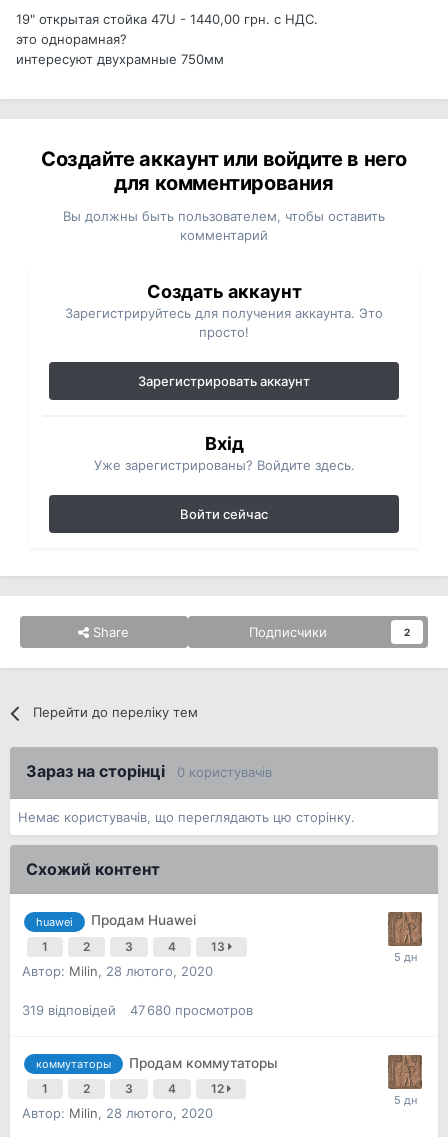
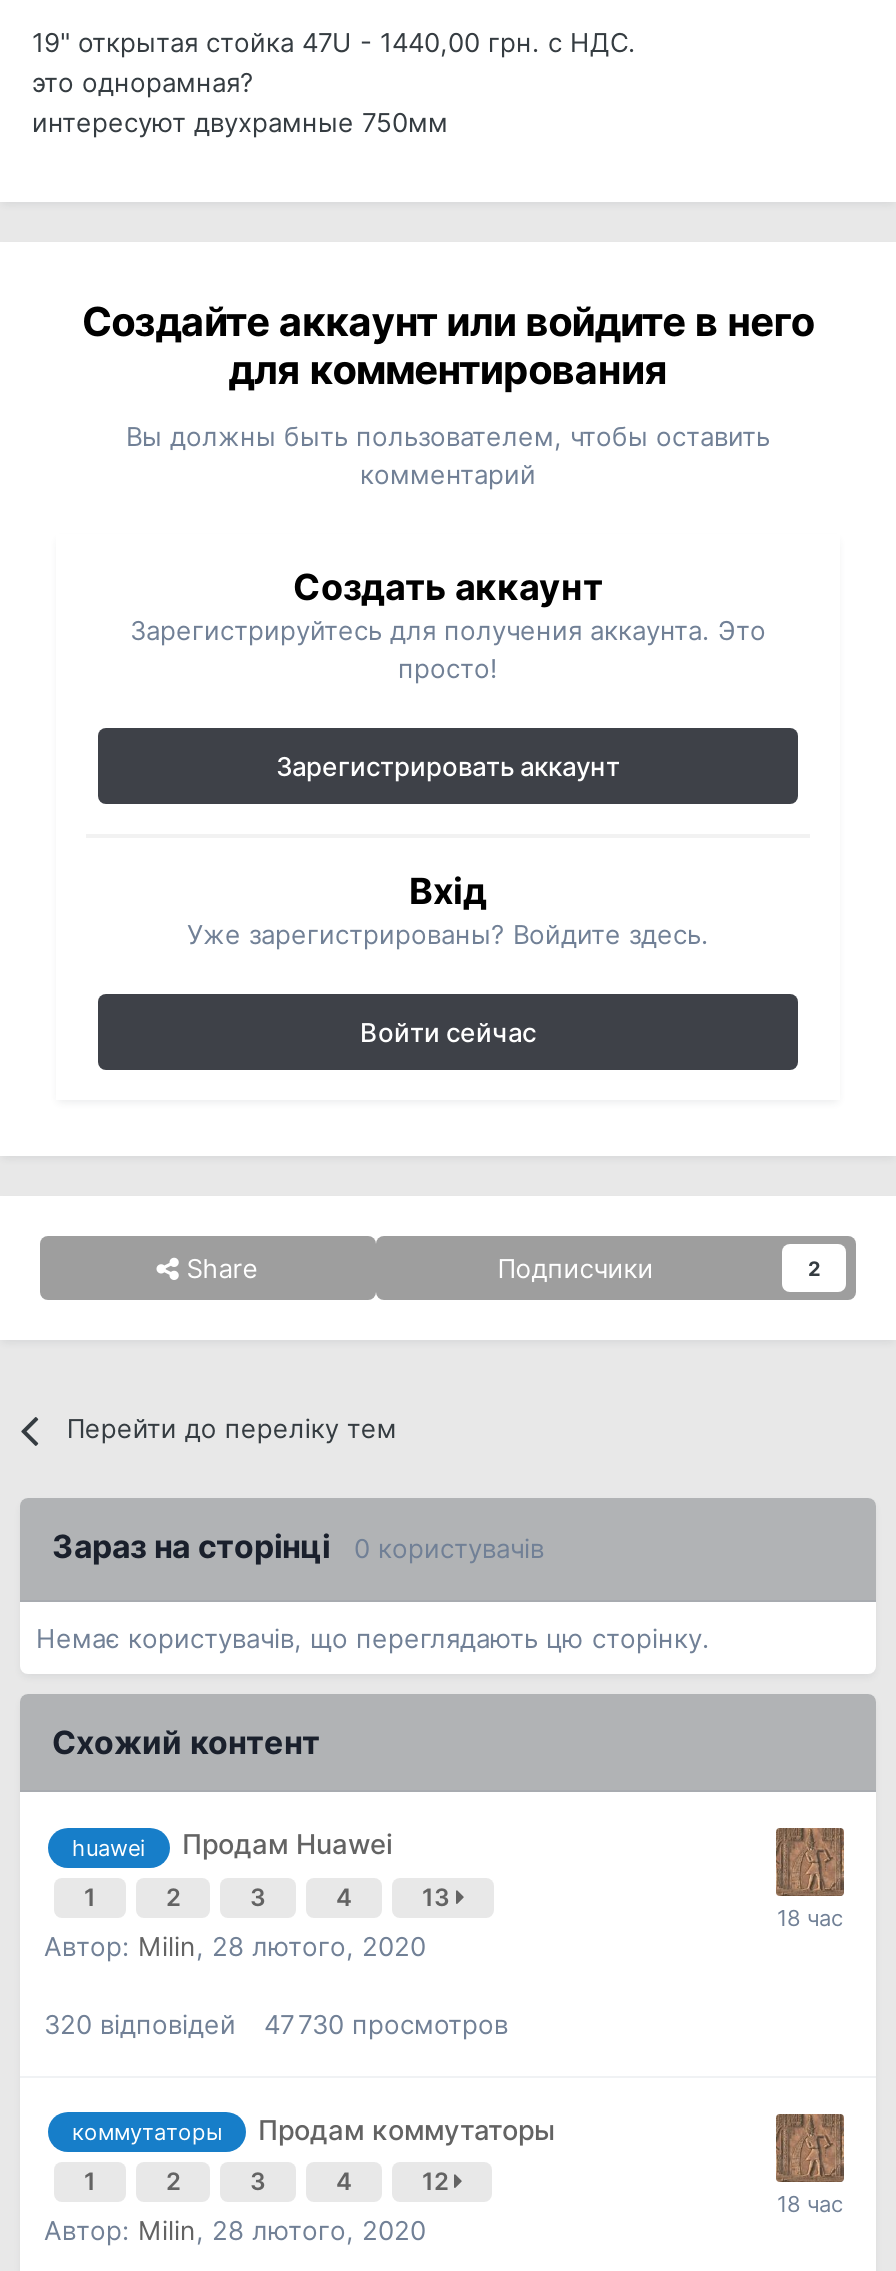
[22,1002,116,1018] 319 відповідей -> [44,2007,236,2039] 320 відповідей
[130,1002,253,1018] 47 680 просмотров -> [264,2007,508,2039] 47 730 просмотров

